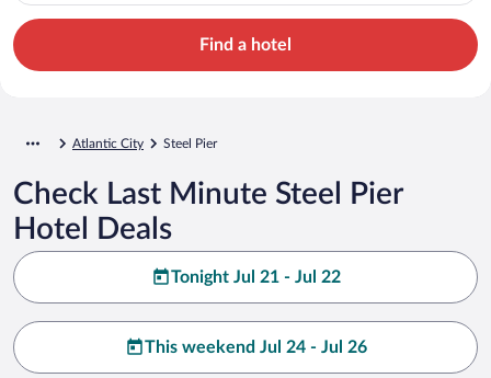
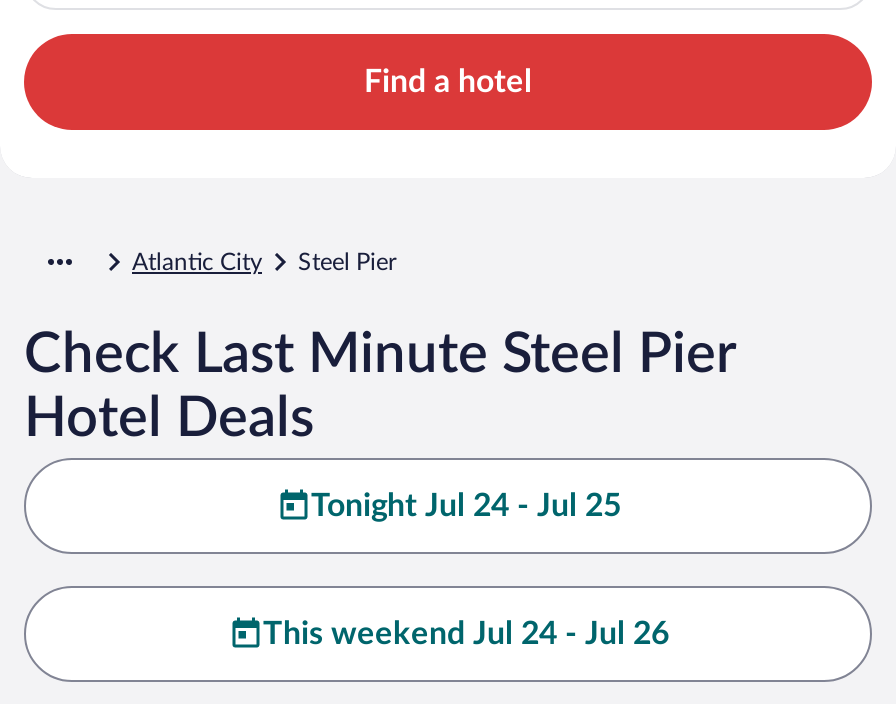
[170,268,340,286] Tonight Jul 21 - Jul 22 -> [311,489,621,521] Tonight Jul 24 - Jul 25

